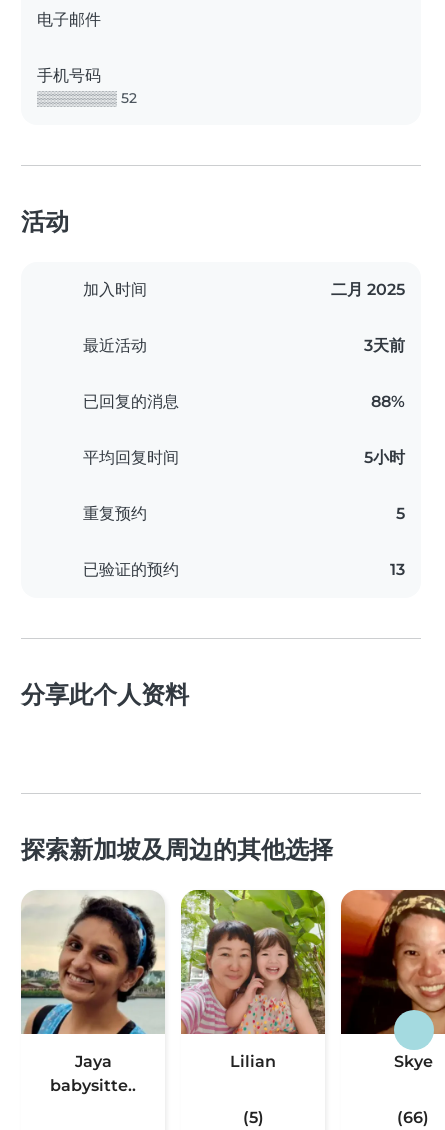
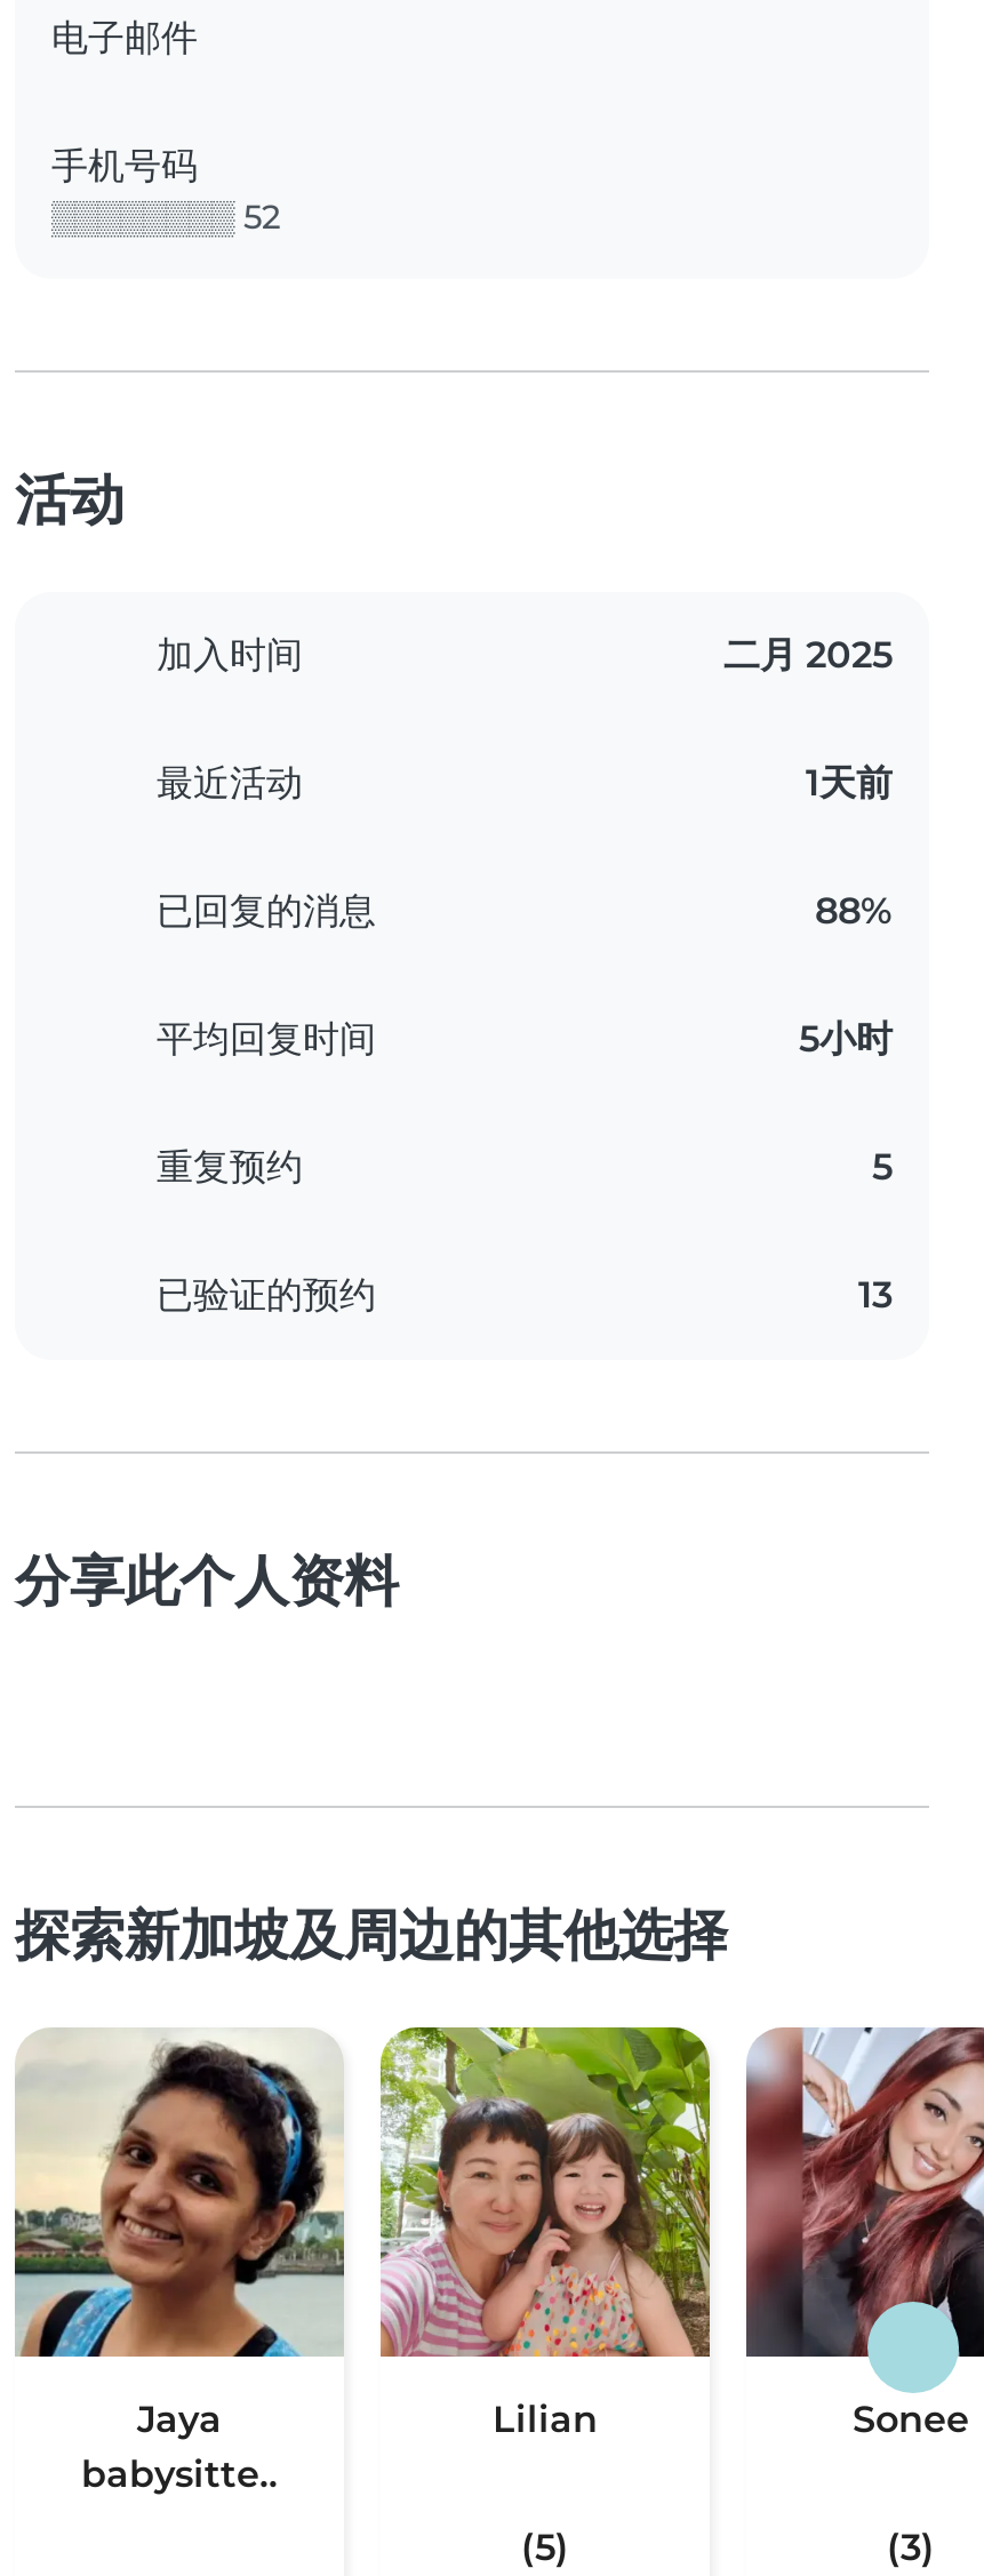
[364,336,405,355] 3天前 -> [806,762,893,805] 1天前
[340,889,442,1071] [image] | Skye -> [744,2025,977,2442] [image] | Sonee
[397,1108,429,1127] (66) -> [887,2526,935,2570] (3)

